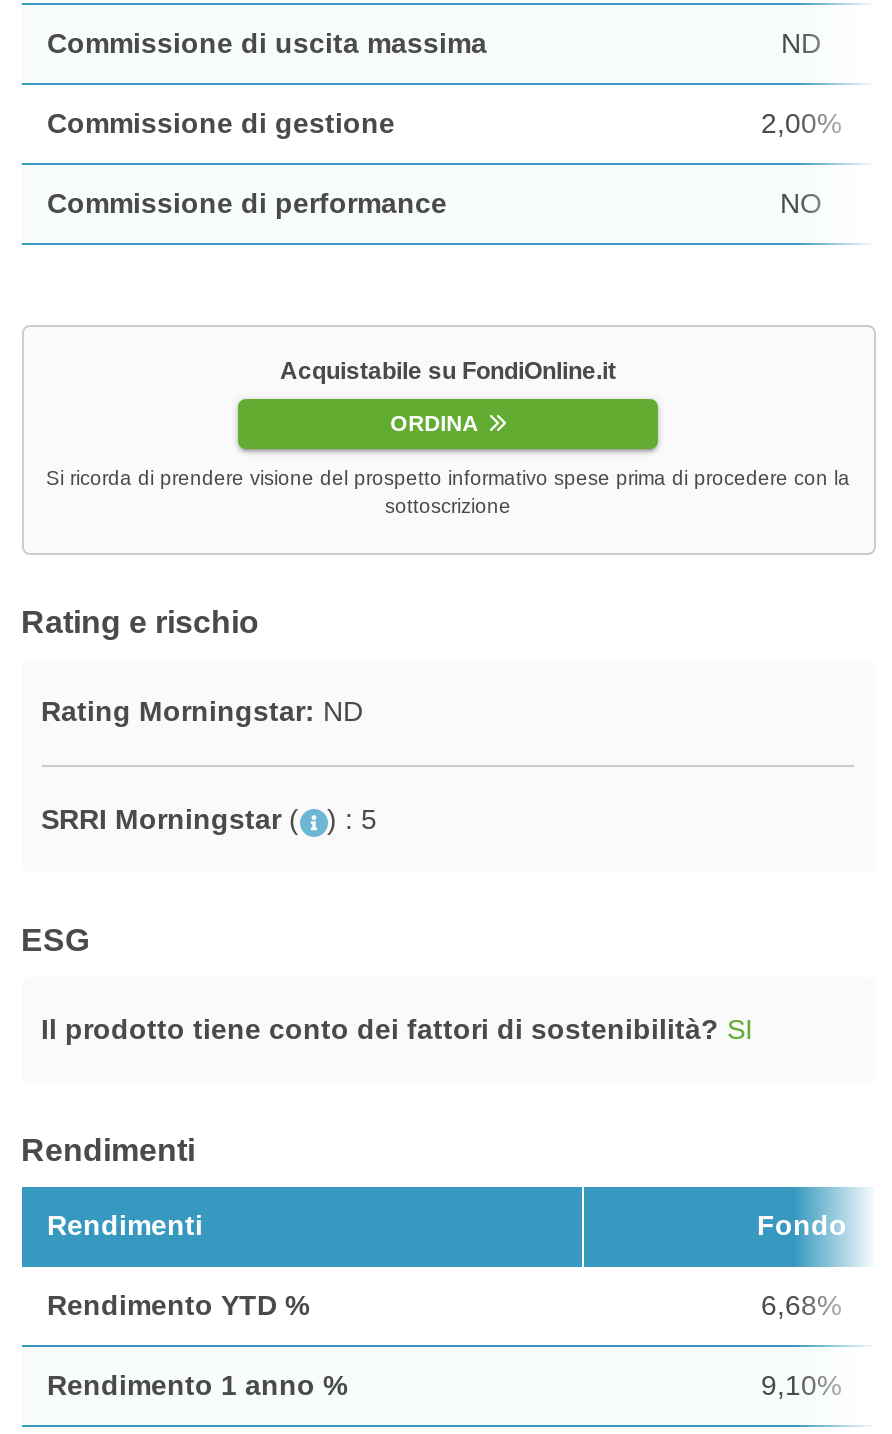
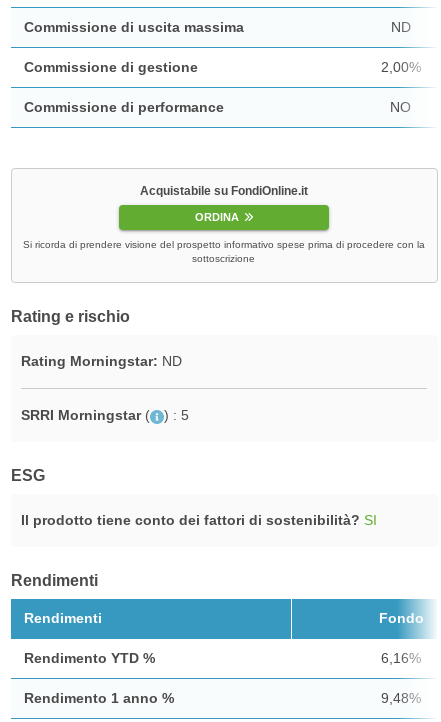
[761,1289,841,1321] 6,68% -> [380,650,420,666] 6,16%
[761,1369,841,1401] 9,10% -> [380,690,420,706] 9,48%

